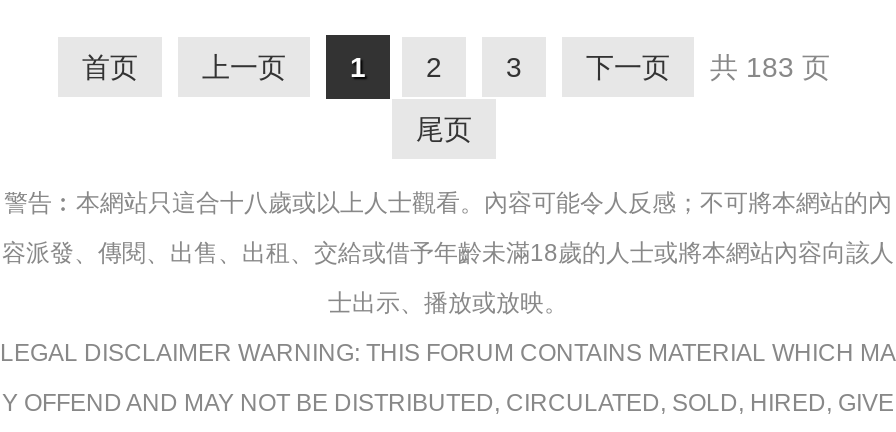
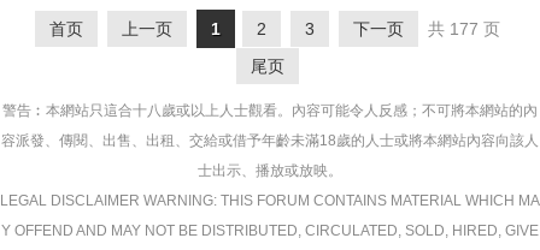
[82,51,838,83] 首页 上一页 1 2 3 下一页 共 183 页 -> [49,19,505,38] 首页 上一页 1 2 3 下一页 共 177 页

